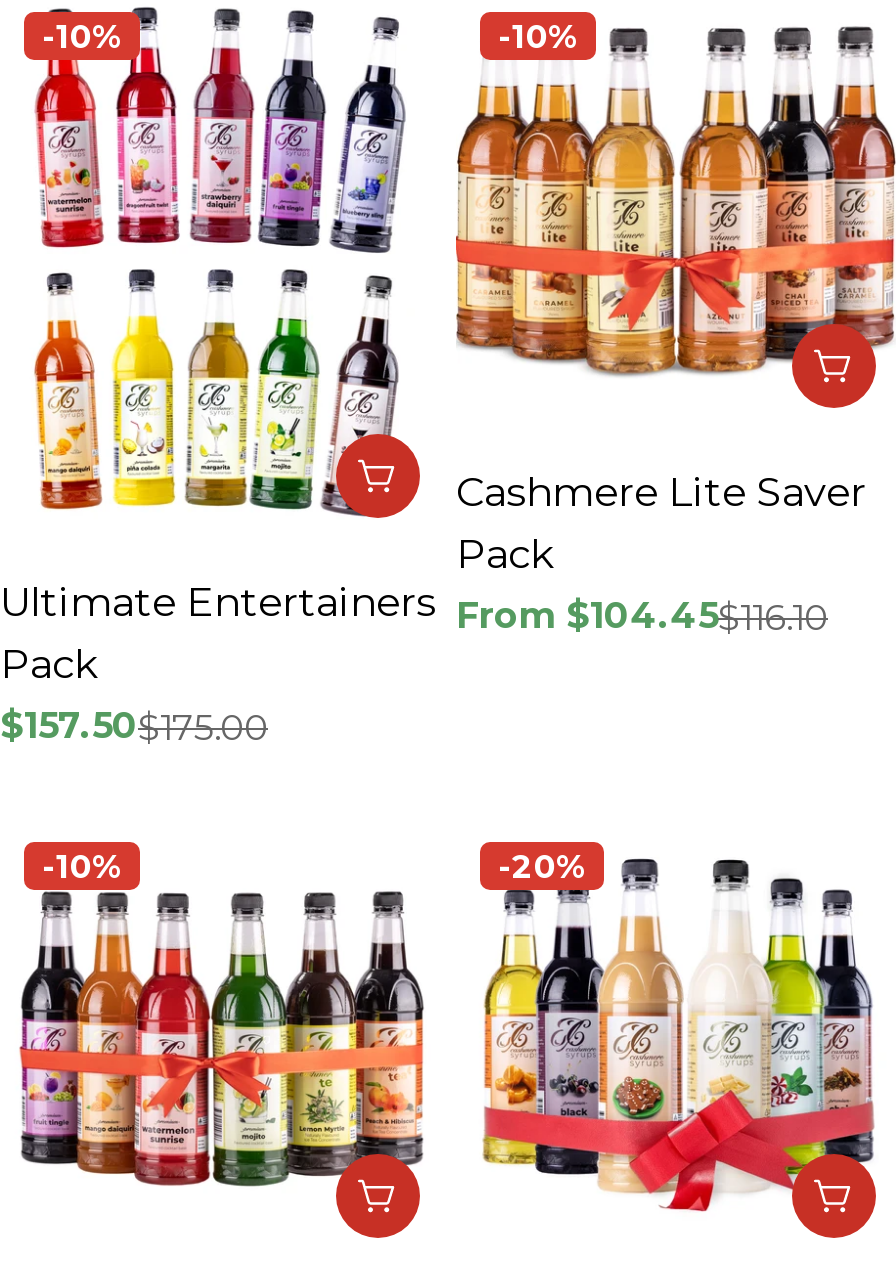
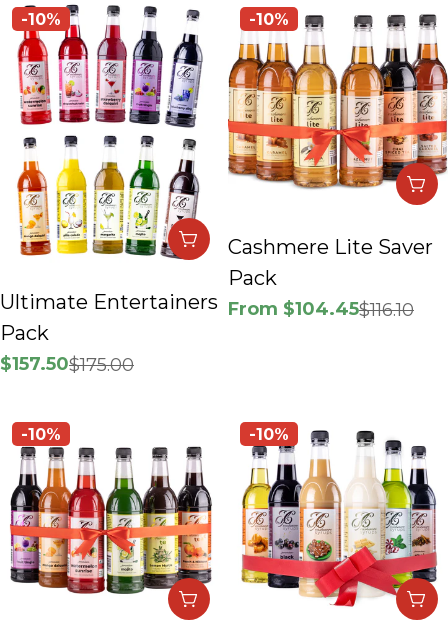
[498,846,586,886] -20% -> [249,424,289,444] -10%

